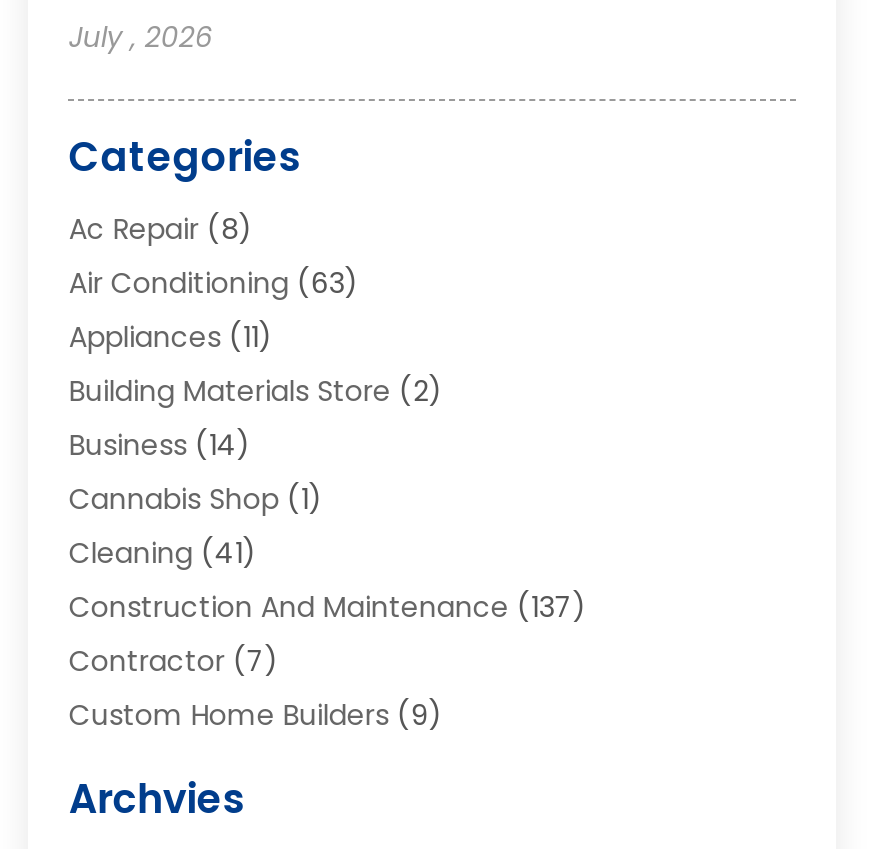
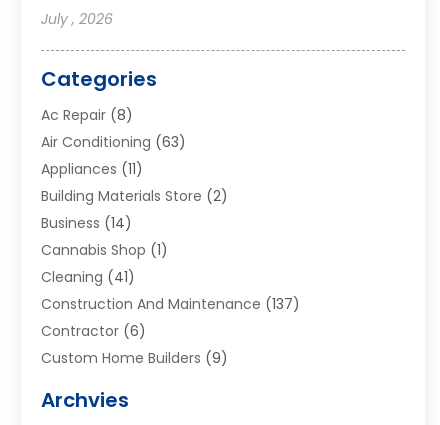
[69,640,279,680] Contractor (7) -> [41,321,146,341] Contractor (6)

